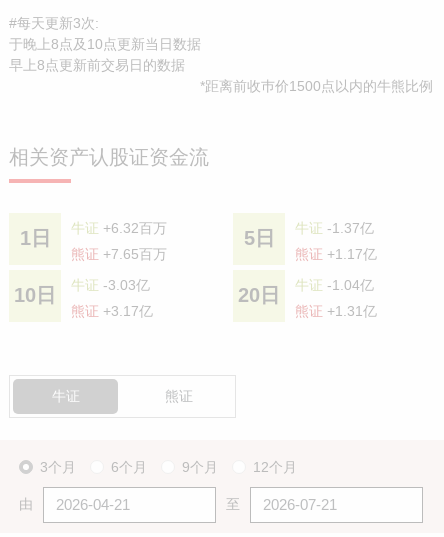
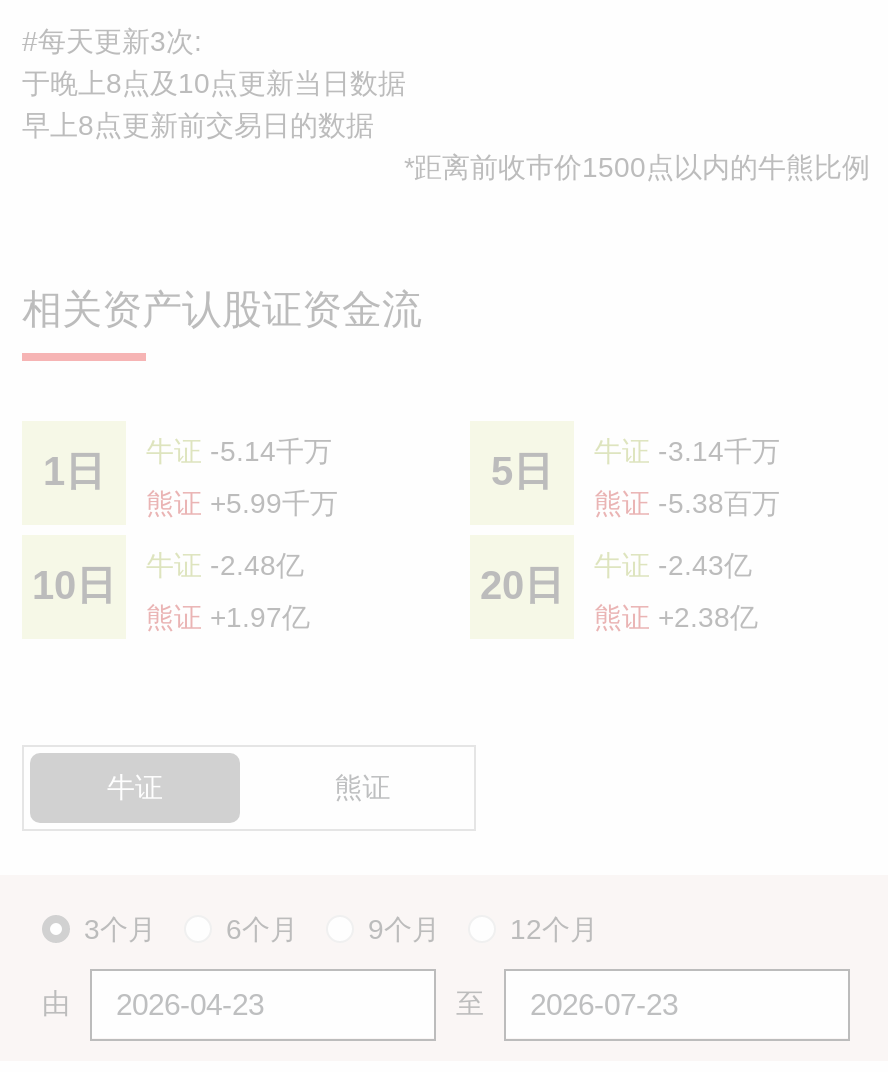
[19,220,167,249] 1日 牛证+6.32百万 -> [43,434,332,492] 1日 牛证-5.14千万
[243,220,374,249] 5日 牛证-1.37亿 -> [491,434,780,492] 5日 牛证-3.14千万
[71,246,167,262] 熊证+7.65百万 -> [146,486,338,518] 熊证+5.99千万
[295,246,377,262] 熊证+1.17亿 -> [594,486,780,518] 熊证-5.38百万
[14,277,150,306] 10日 牛证-3.03亿 -> [32,548,304,606] 10日 牛证-2.48亿
[238,277,374,306] 20日 牛证-1.04亿 -> [480,548,752,606] 20日 牛证-2.43亿
[71,303,153,319] 熊证+3.17亿 -> [146,600,310,632] 熊证+1.97亿
[295,303,377,319] 熊证+1.31亿 -> [594,600,758,632] 熊证+2.38亿

